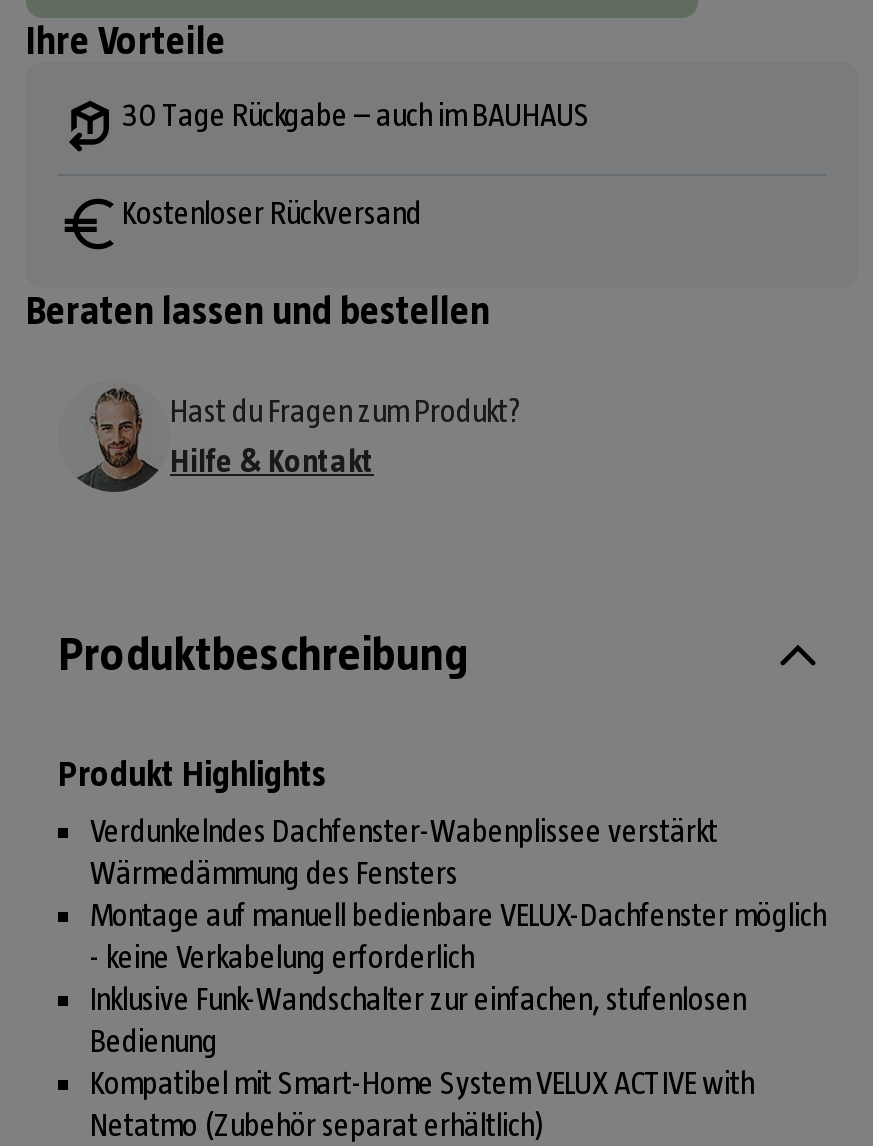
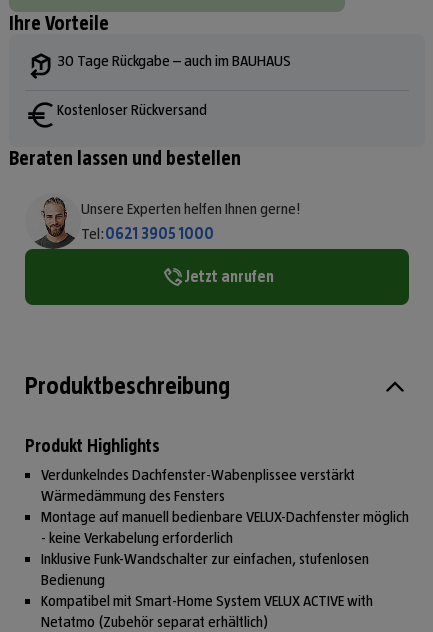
[170,394,520,478] Hast du Fragen zum Produkt? | Hilfe & Kontakt -> [81,200,300,285] Unsere Experten helfen Ihnen gerne! | Tel: 0621 3905 1000 | Jetzt anrufen

